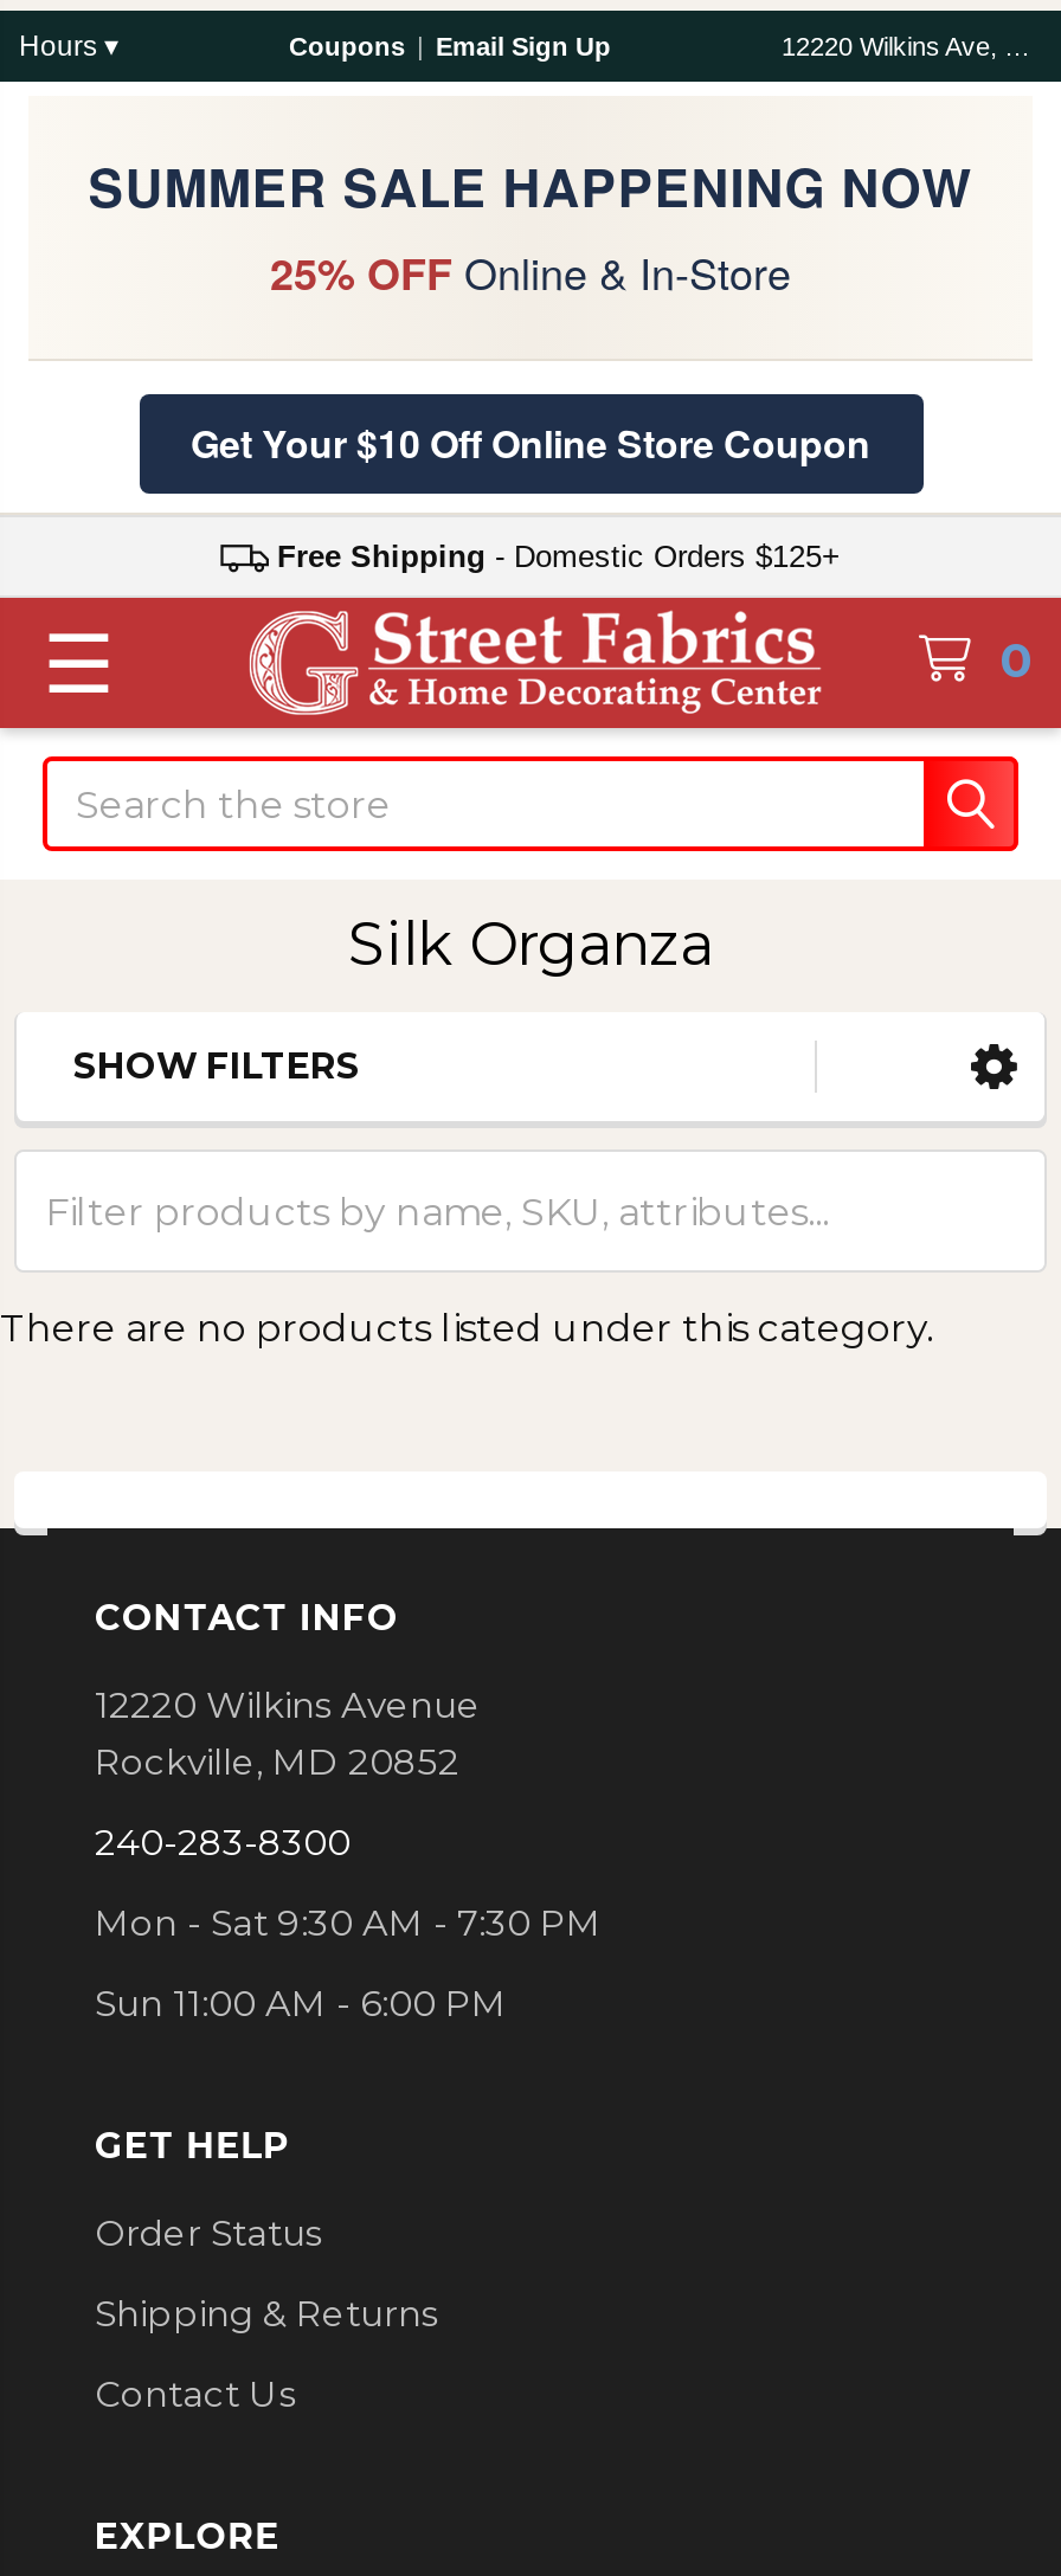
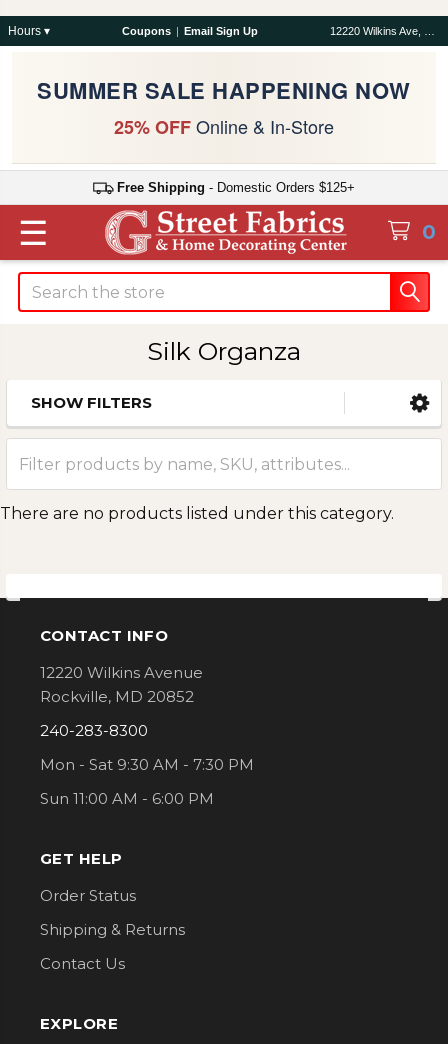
[191,416,870,470] Get Your $10 Off Online Store Coupon -> none

